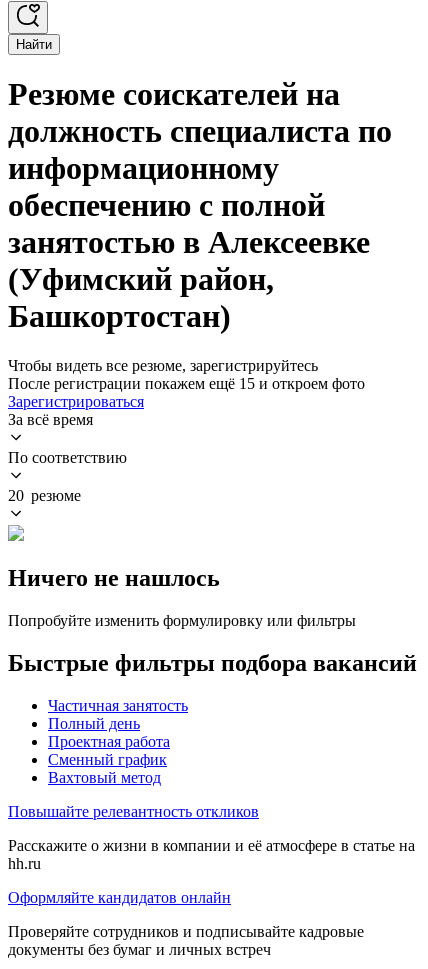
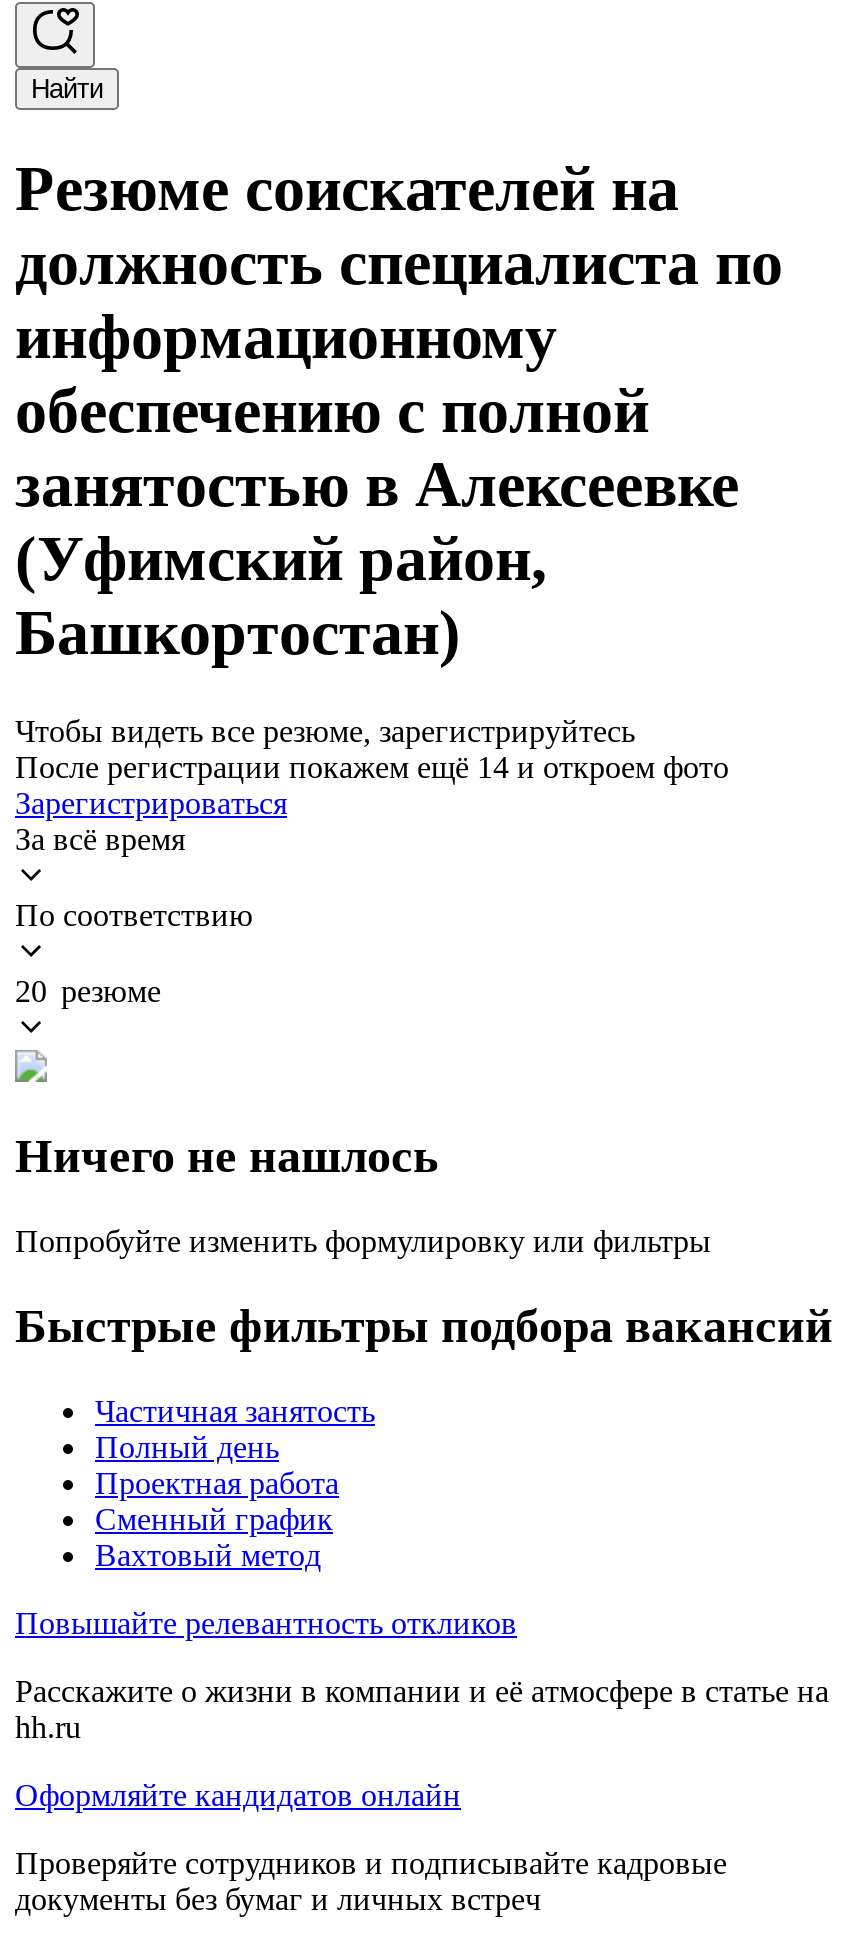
[8,375,365,392] После регистрации покажем ещё 15 и откроем фото -> [15,750,729,784] После регистрации покажем ещё 14 и откроем фото

